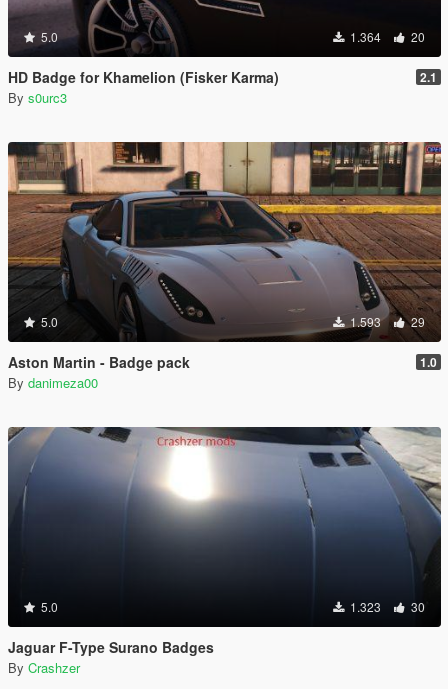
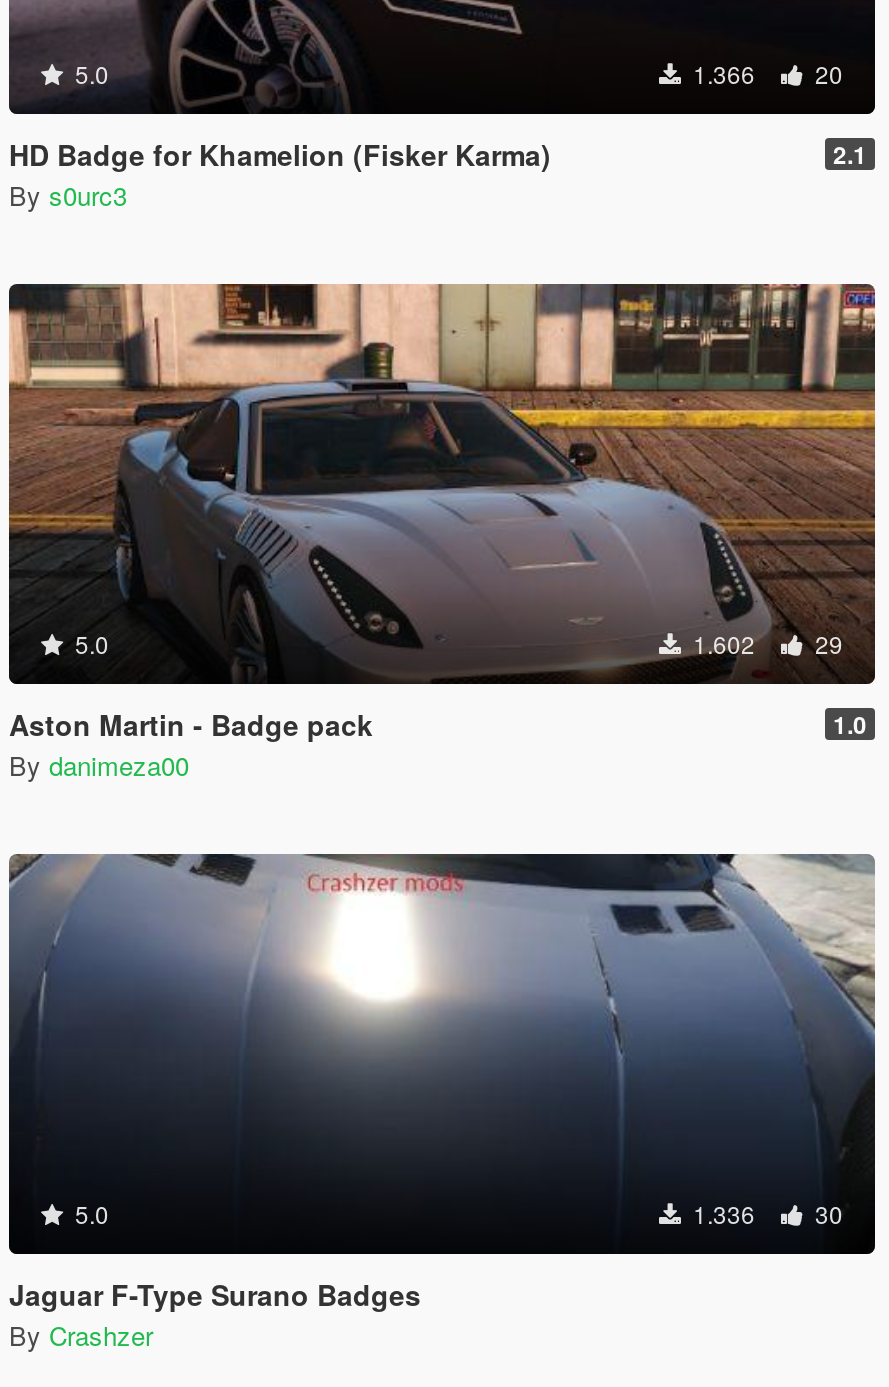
[347,28,425,45] 1.364 20 -> [687,56,843,90] 1.366 20
[347,313,425,330] 1.593 29 -> [687,626,843,660] 1.602 29
[347,598,425,615] 1.323 30 -> [687,1196,843,1230] 1.336 30

